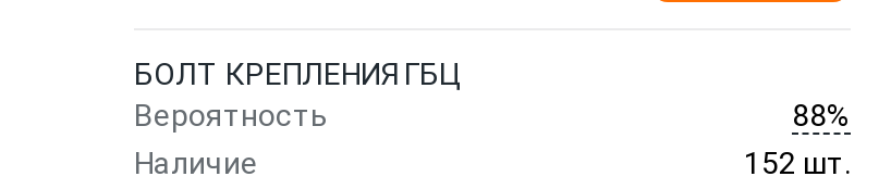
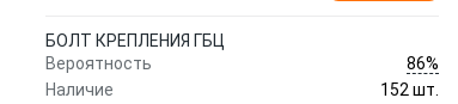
[792,97,851,131] 88% -> [407,53,439,72] 86%

